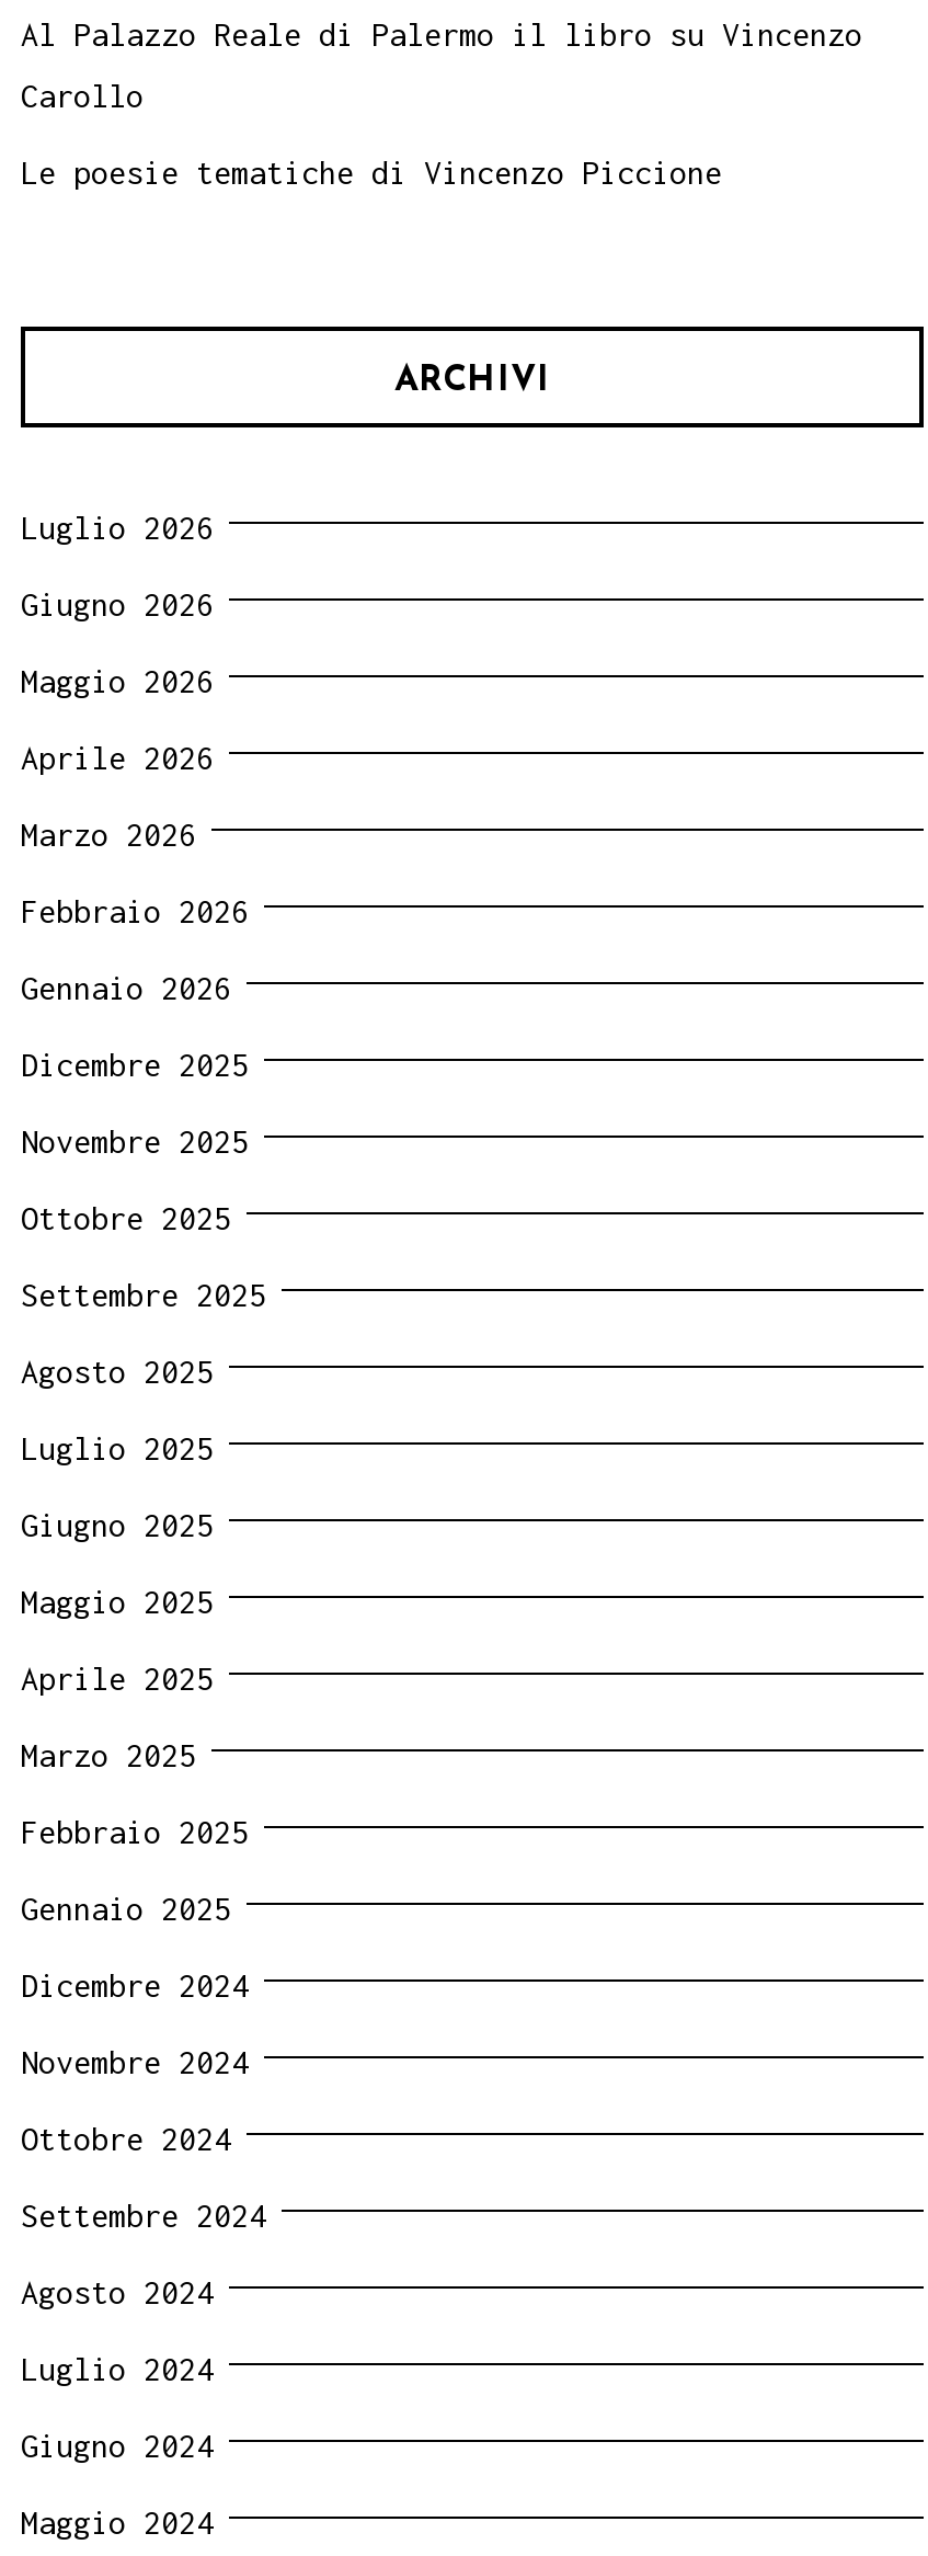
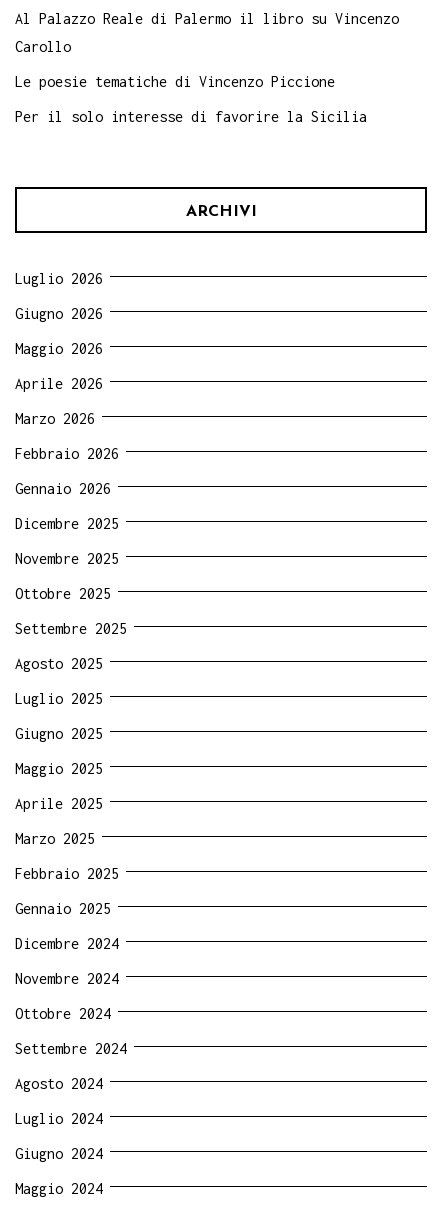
none -> [15,108,367,125] Per il solo interesse di favorire la Sicilia

